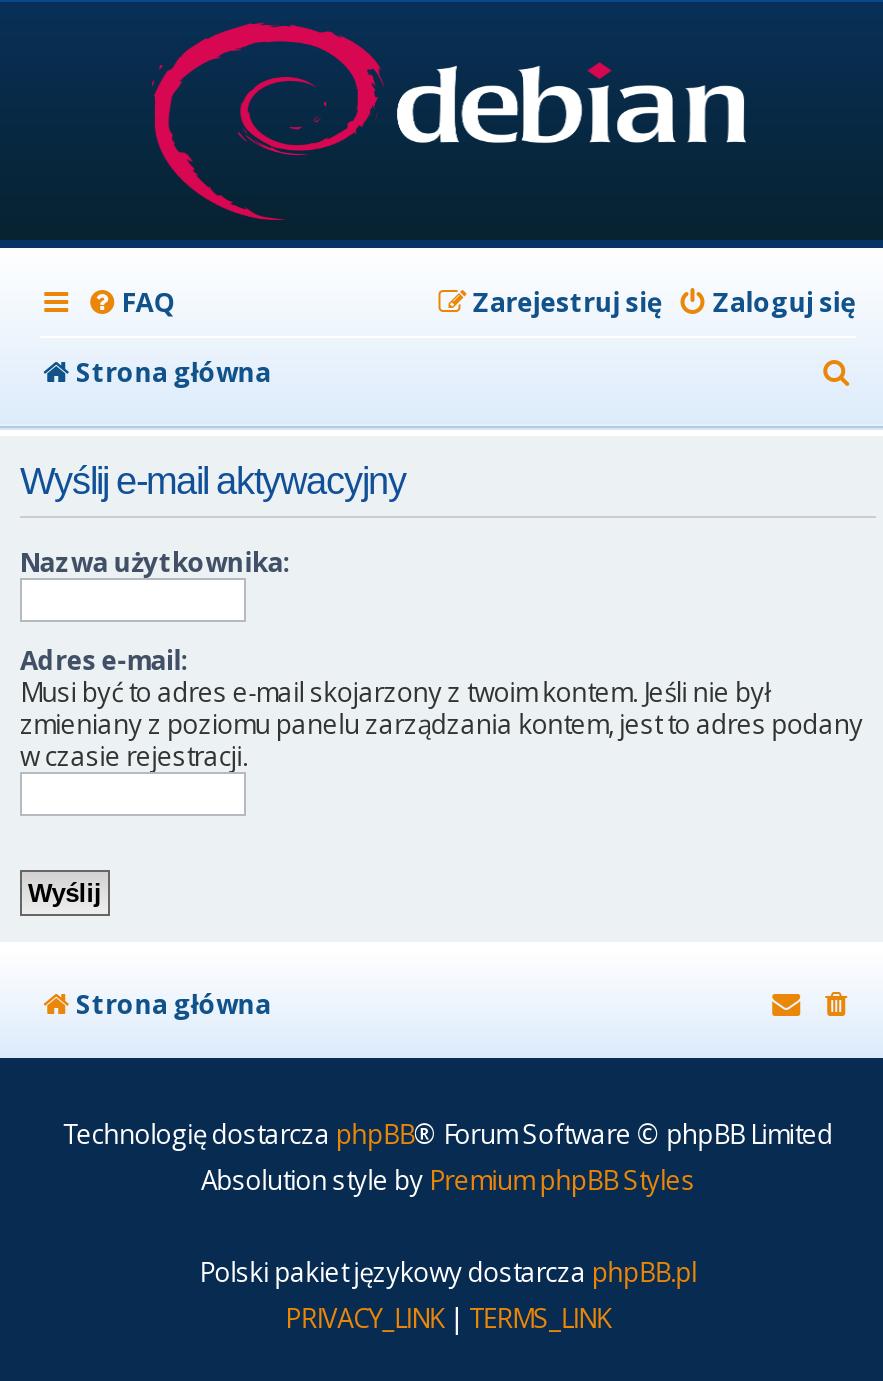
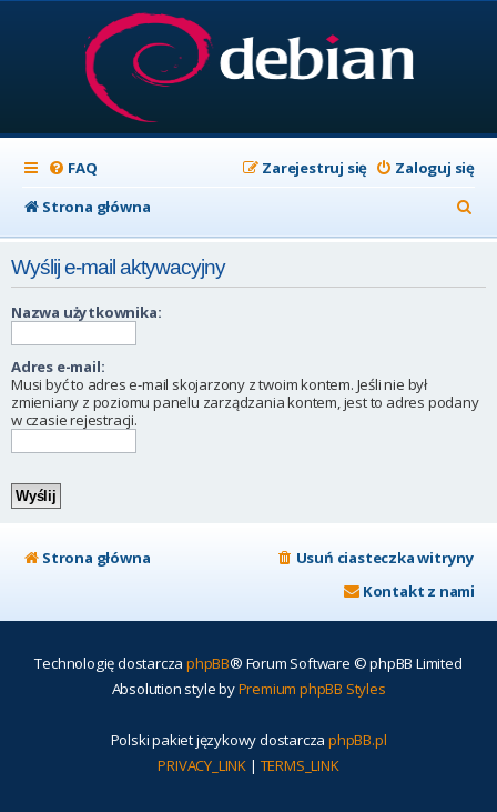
none -> [296,547,475,601] Usuń ciasteczka witryny | Kontakt z nami

